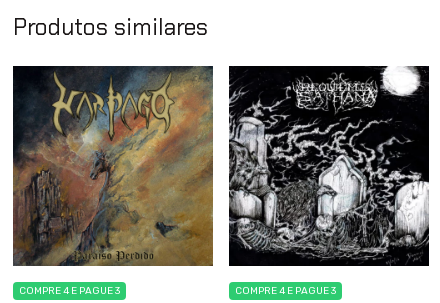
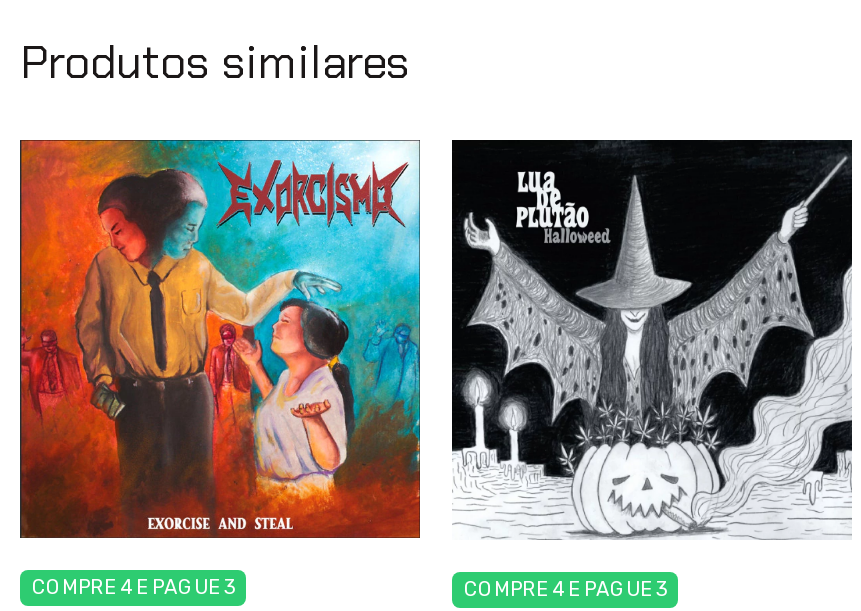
[13,65,214,267] [image] -> [20,138,422,540] [image]
[228,65,430,267] [image] -> [452,138,852,538] [image]

